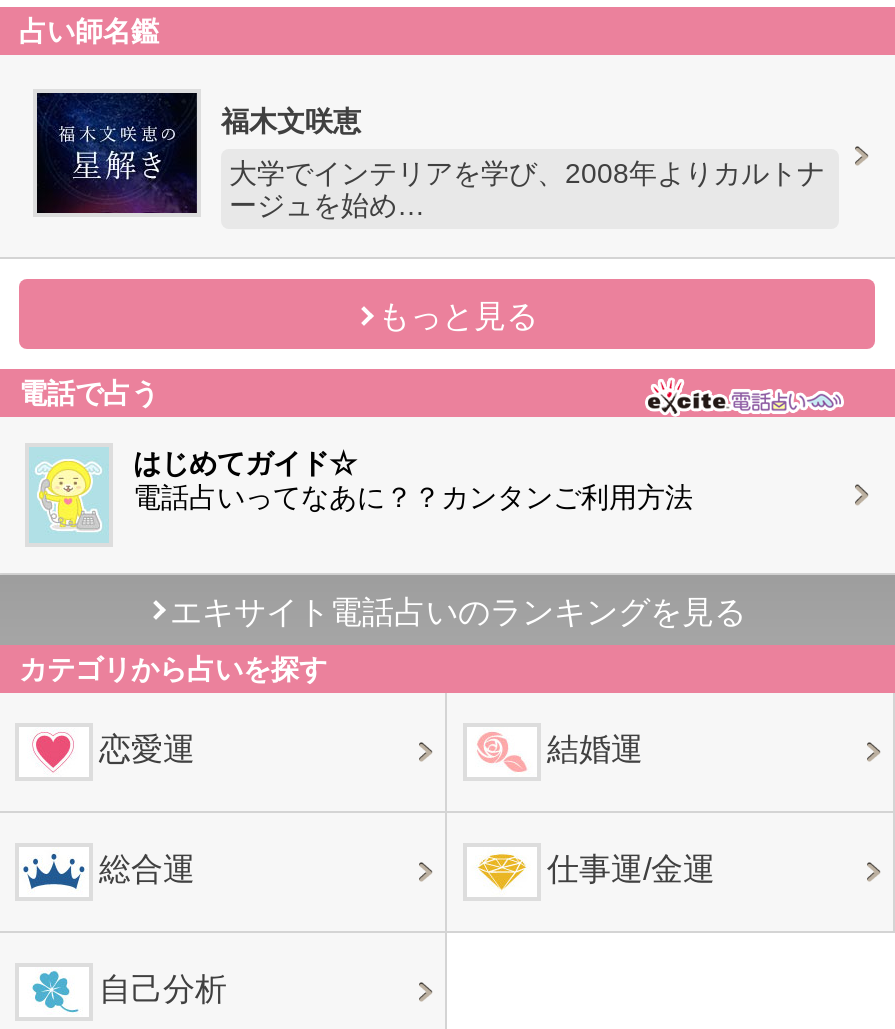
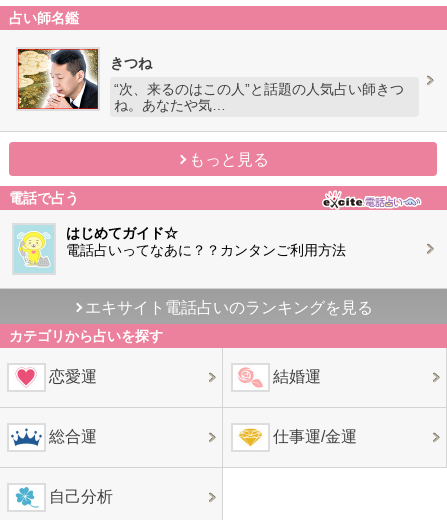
[35,90,361,216] [image] | 福木文咲恵 -> [17,48,152,110] [image] | きつね
[229,157,825,221] 大学でインテリアを学び、2008年よりカルトナ | ージュを始め… -> [114,81,404,113] “次、来るのはこの人”と話題の人気占い師きつ | ね。あなたや気…

